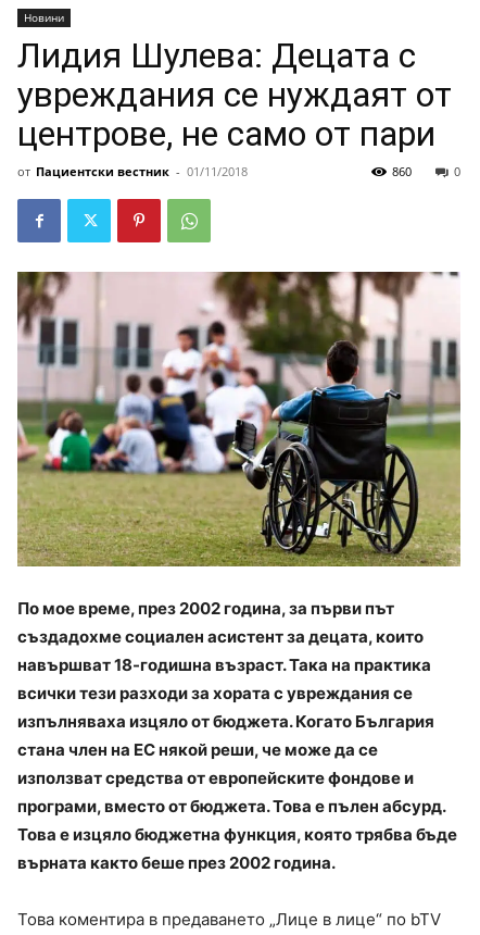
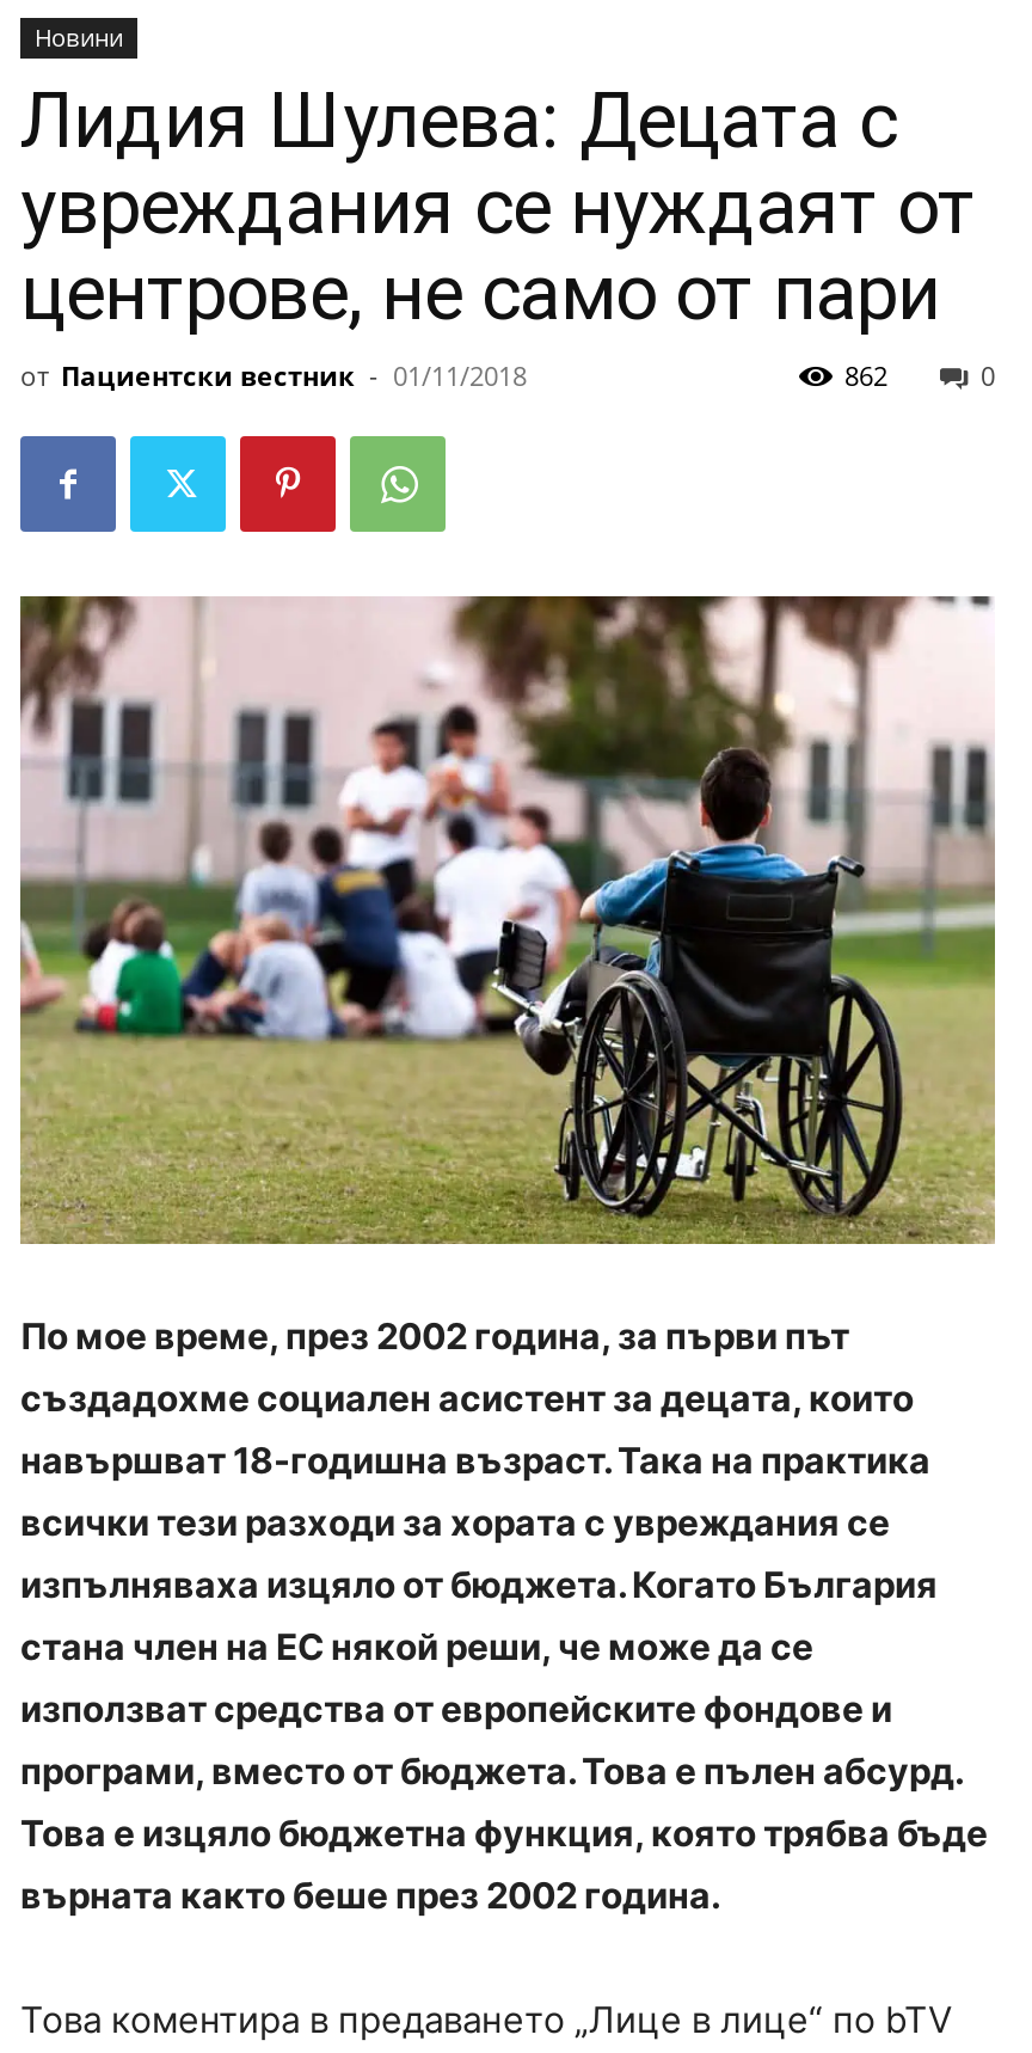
[392,163,412,179] 860 -> [844,357,887,393] 862

